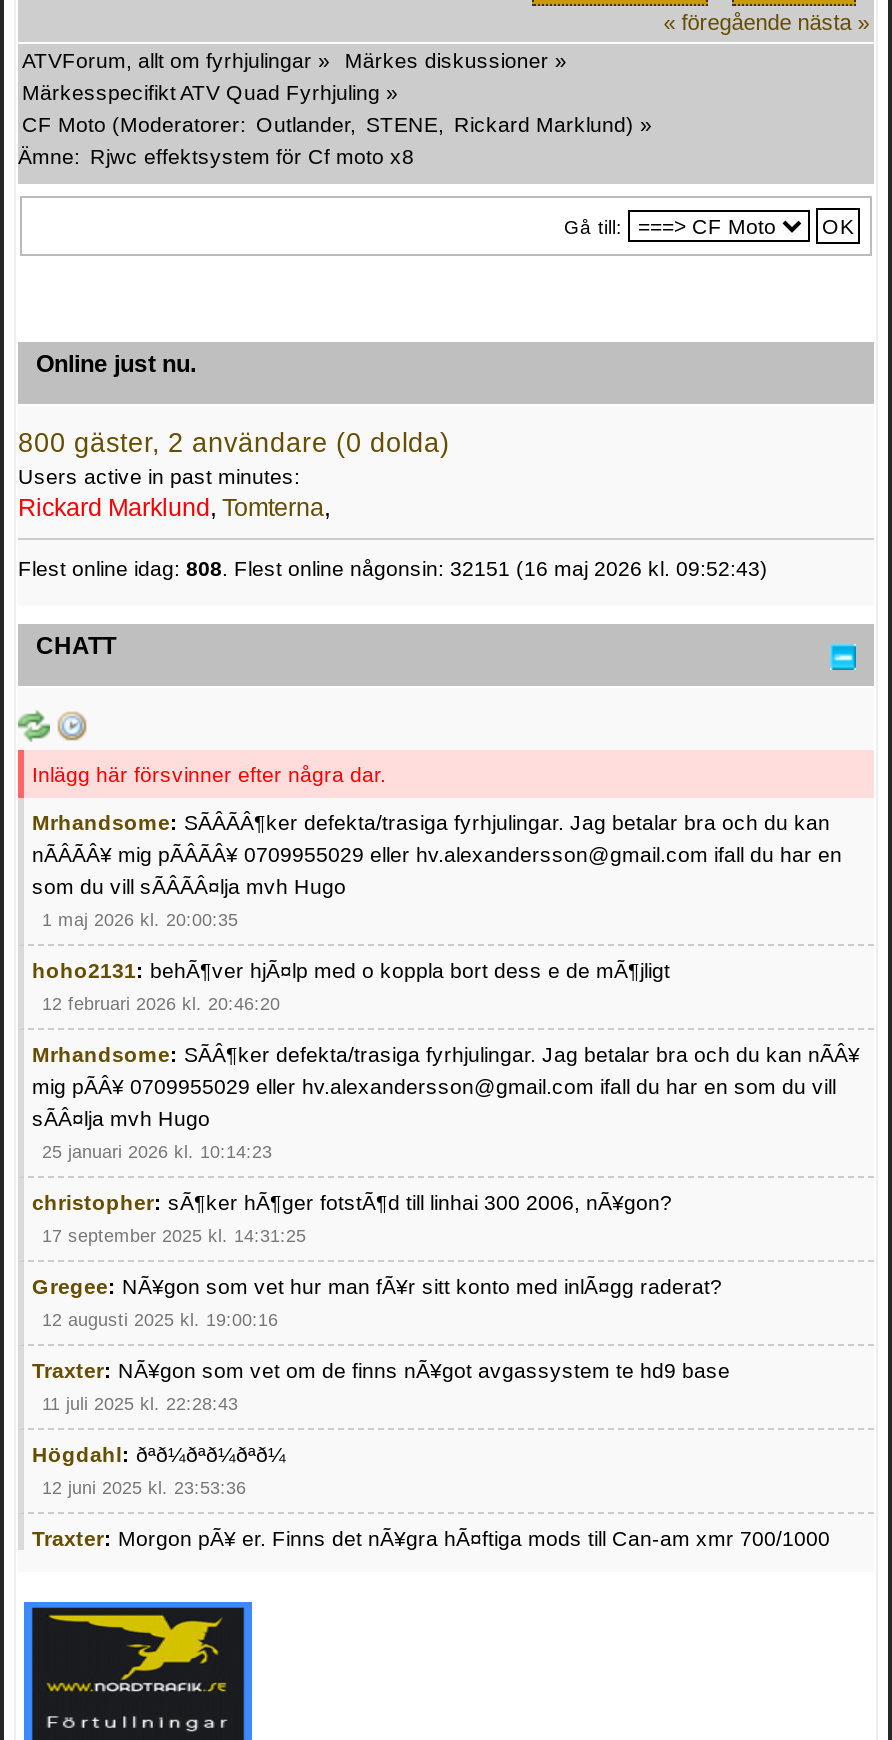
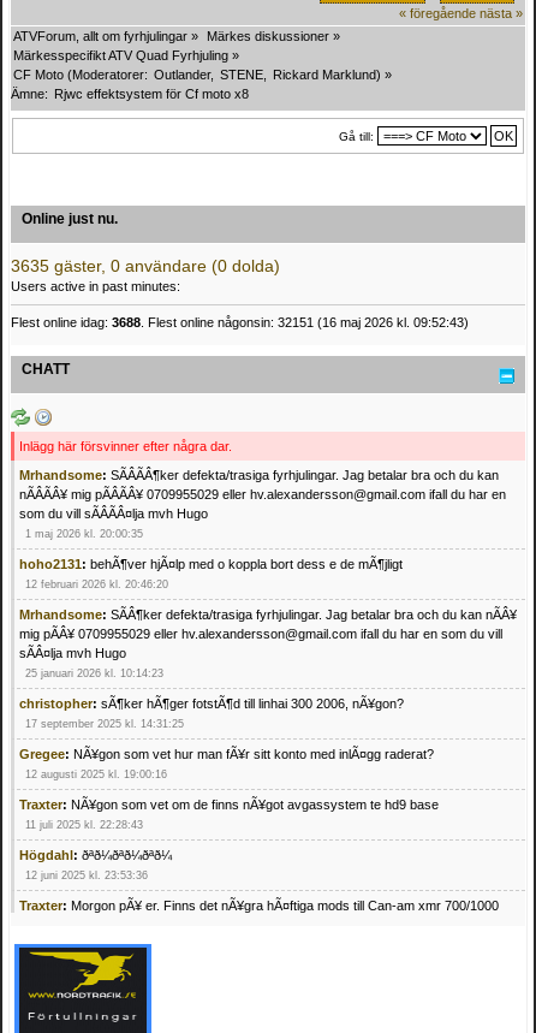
[18,429,450,459] 800 gäster, 2 användare (0 dolda) -> [11,258,280,276] 3635 gäster, 0 användare (0 dolda)
[18,495,768,580] Rickard Marklund, Tomterna, | Flest online idag: 808. Flest online någonsin: 32151 (16 maj 2026 kl. 09:52:43) -> [11,315,469,329] Flest online idag: 3688. Flest online någonsin: 32151 (16 maj 2026 kl. 09:52:43)

